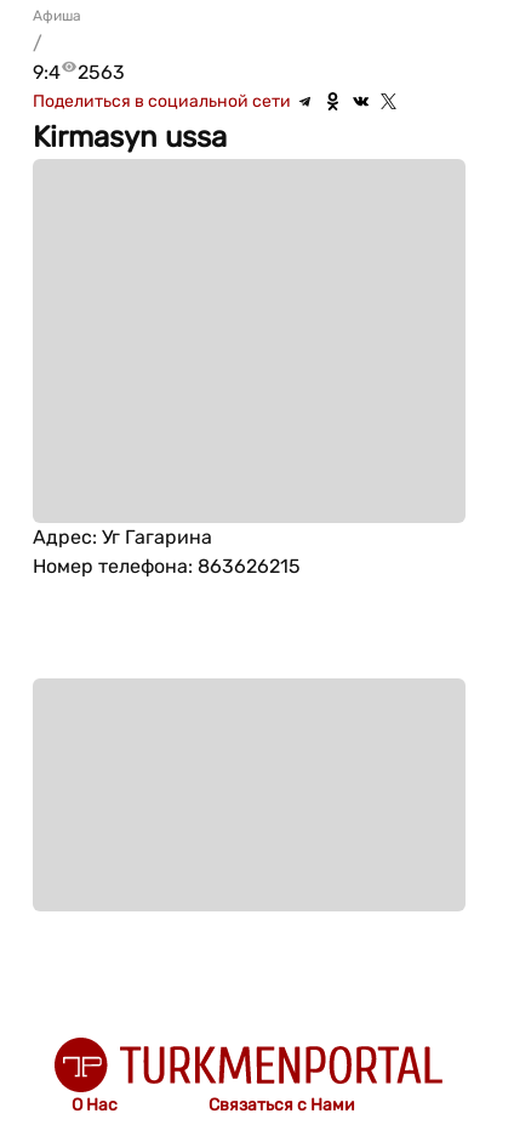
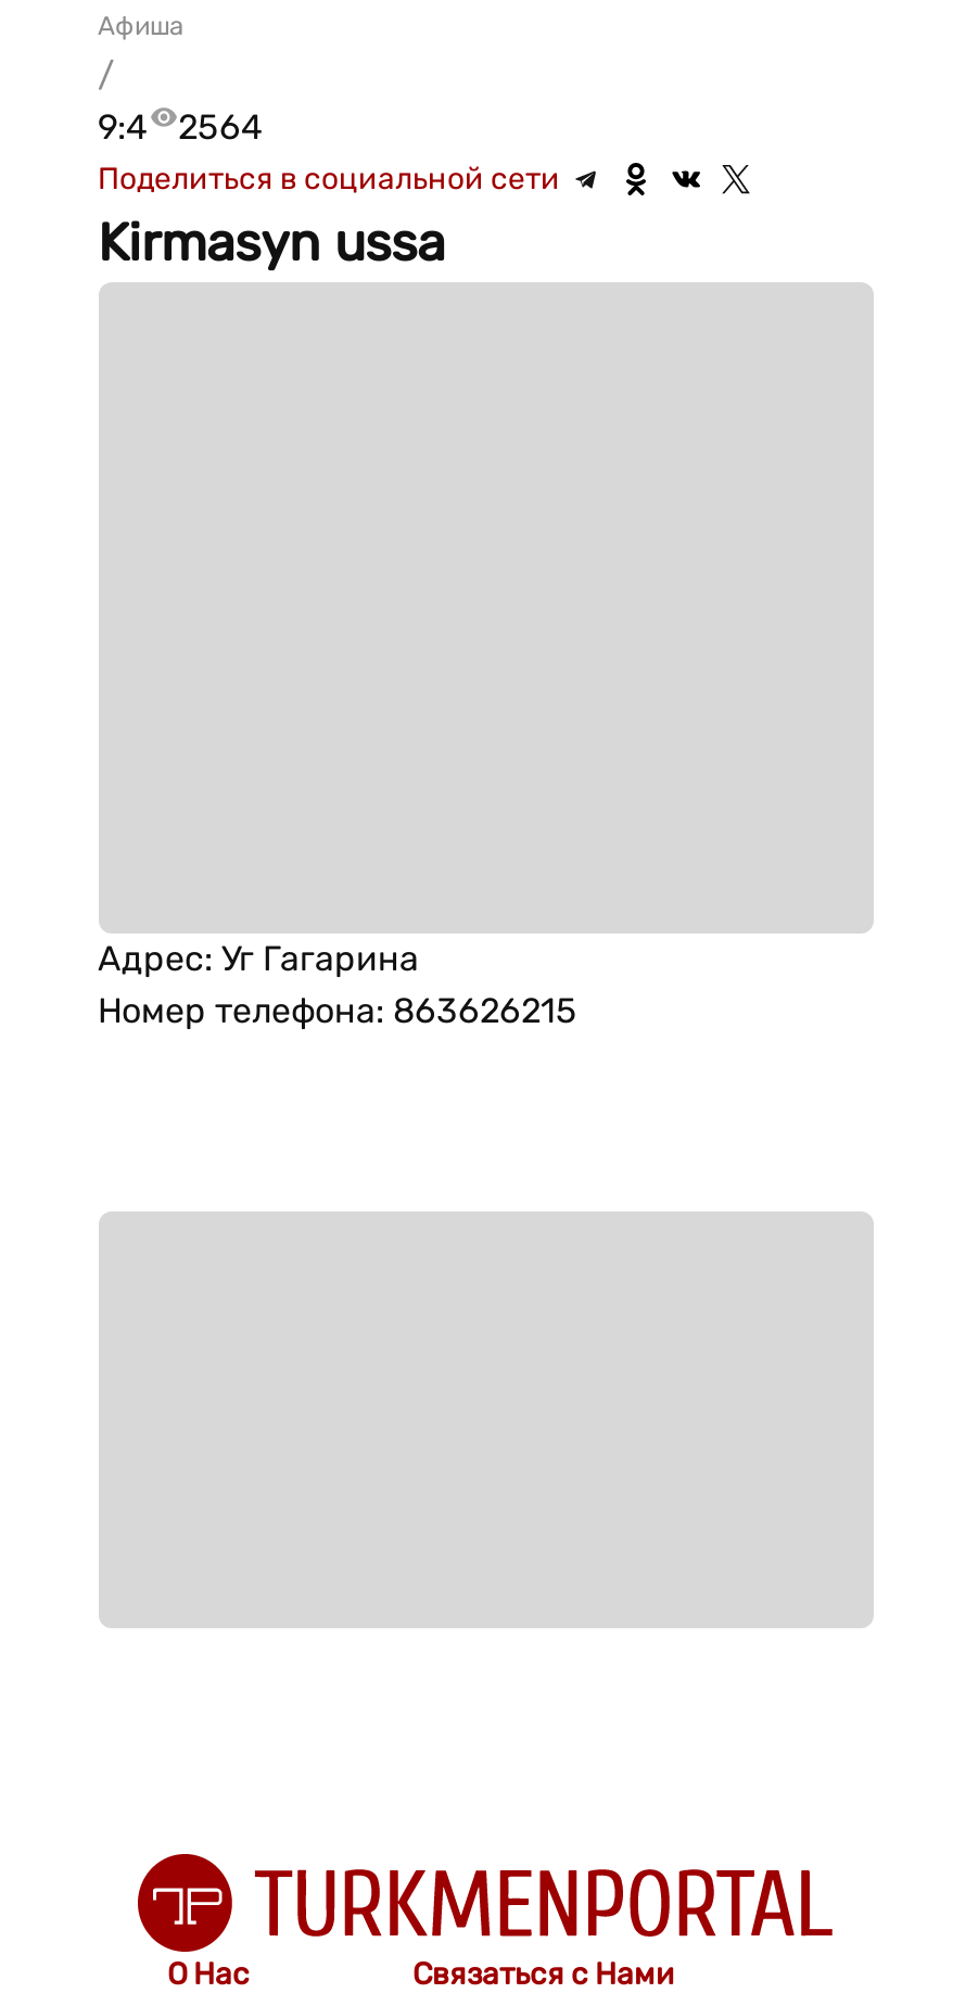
[32,61,124,84] 9:4 2563 -> [98,106,263,148] 9:4 2564

